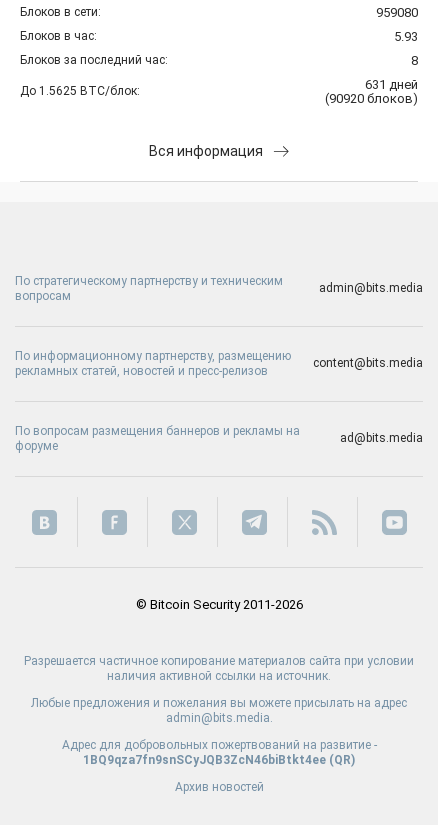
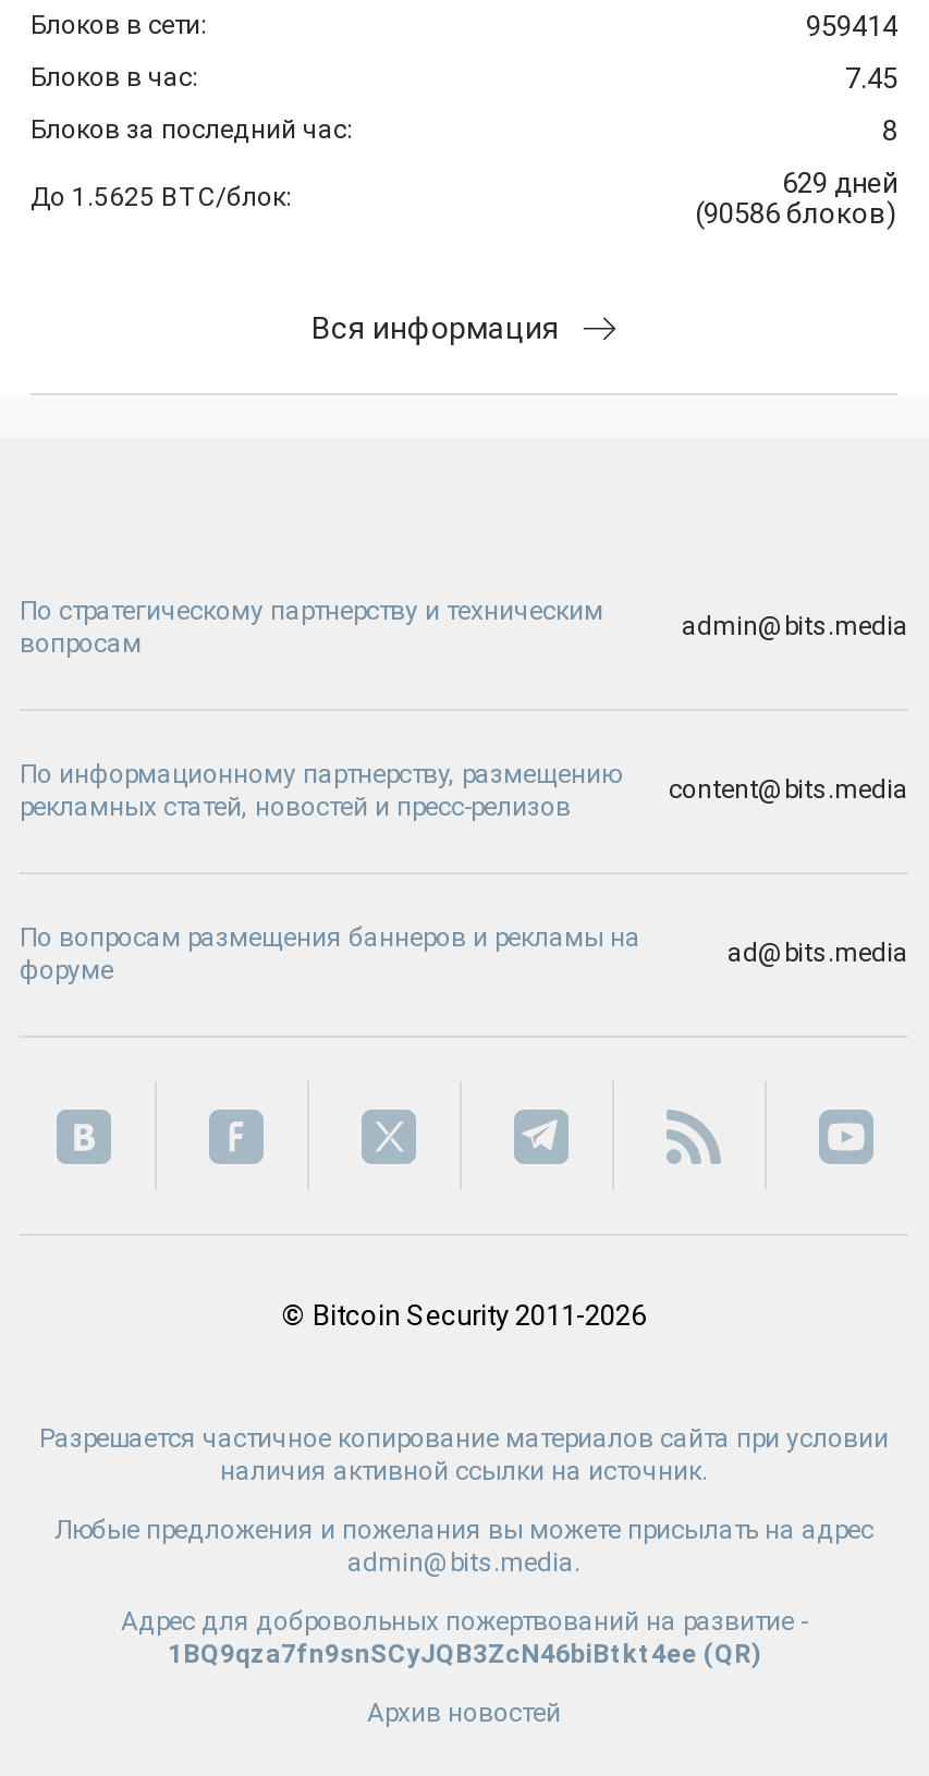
[376,5,418,20] 959080 -> [806,11,897,43] 959414
[394,29,418,44] 5.93 -> [845,63,897,96] 7.45
[365,77,418,92] 631 дней -> [782,167,897,200] 629 дней
[325,91,418,106] (90920 блоков) -> [695,198,897,231] (90586 блоков)

